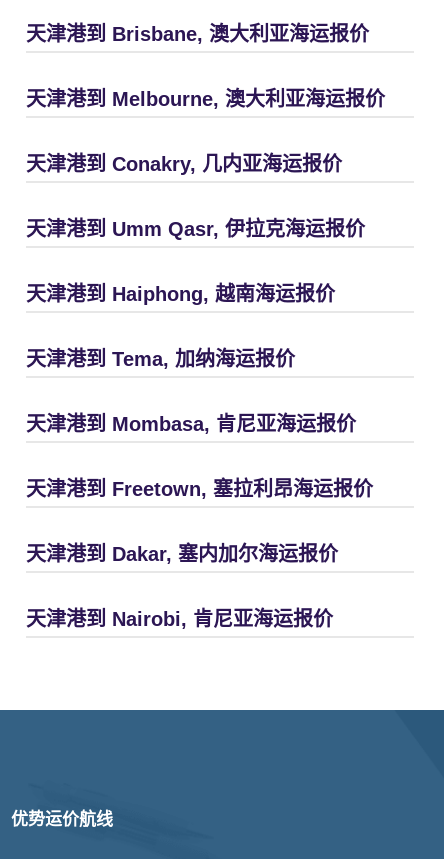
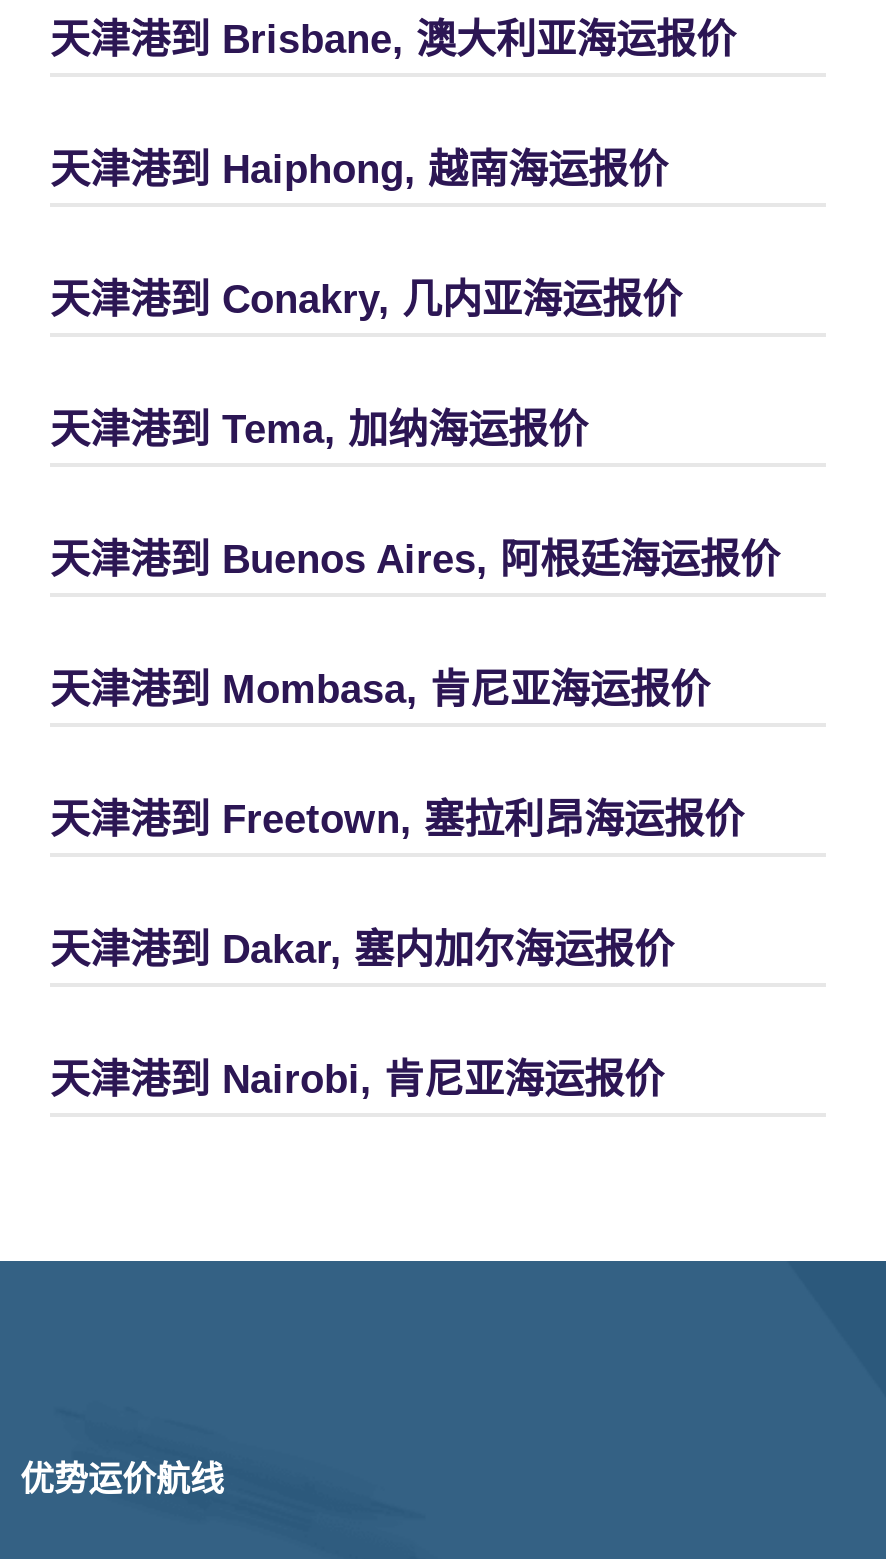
[26,88,385,110] 天津港到 Melbourne, 澳大利亚海运报价 -> none
[26,218,365,240] 天津港到 Umm Qasr, 伊拉克海运报价 -> none
moved [26,283,335,305] -> [50,147,668,191]: 天津港到 Haiphong, 越南海运报价
moved [26,348,295,370] -> [50,407,588,451]: 天津港到 Tema, 加纳海运报价
none -> [50,537,780,581] 天津港到 Buenos Aires, 阿根廷海运报价

